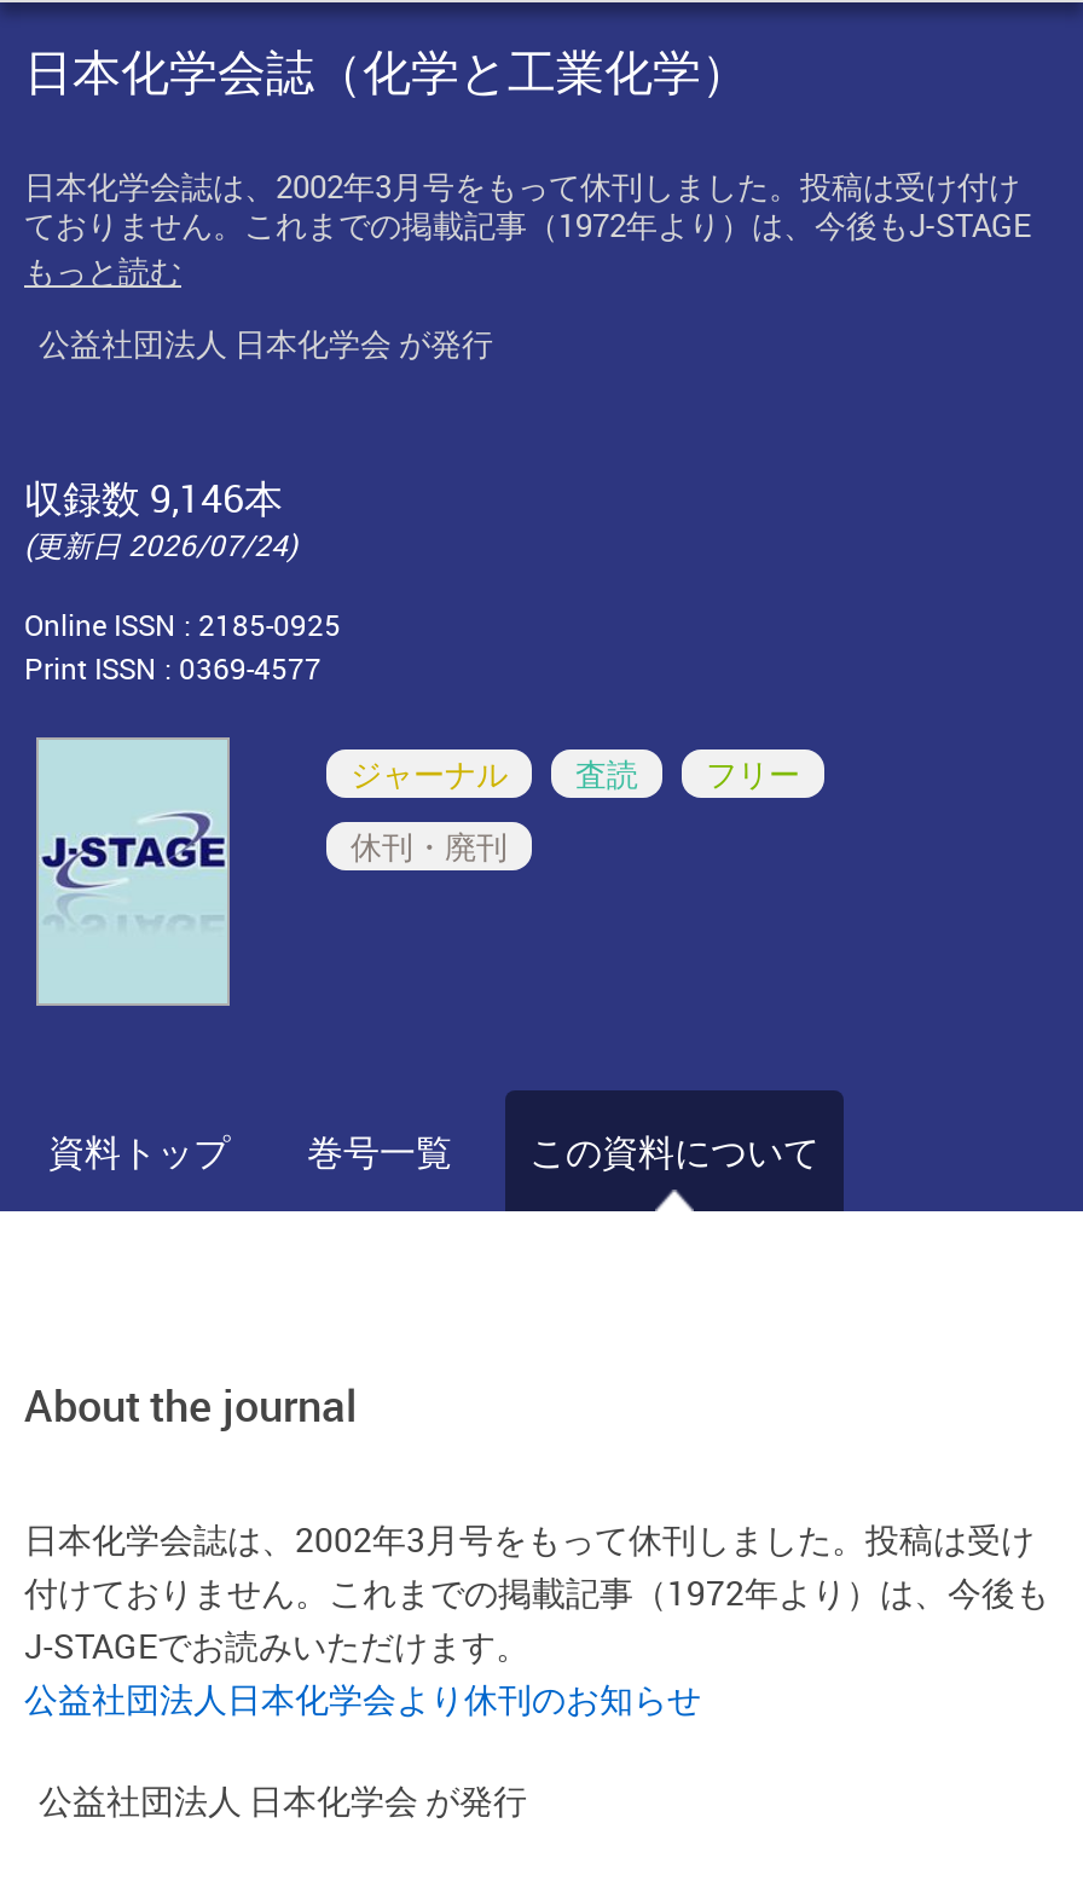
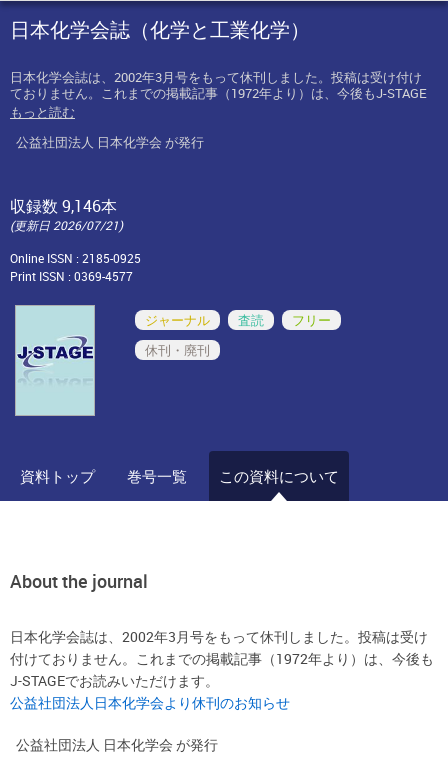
[24,523,297,562] (更新日 2026/07/24) -> [10,216,123,232] (更新日 2026/07/21)

